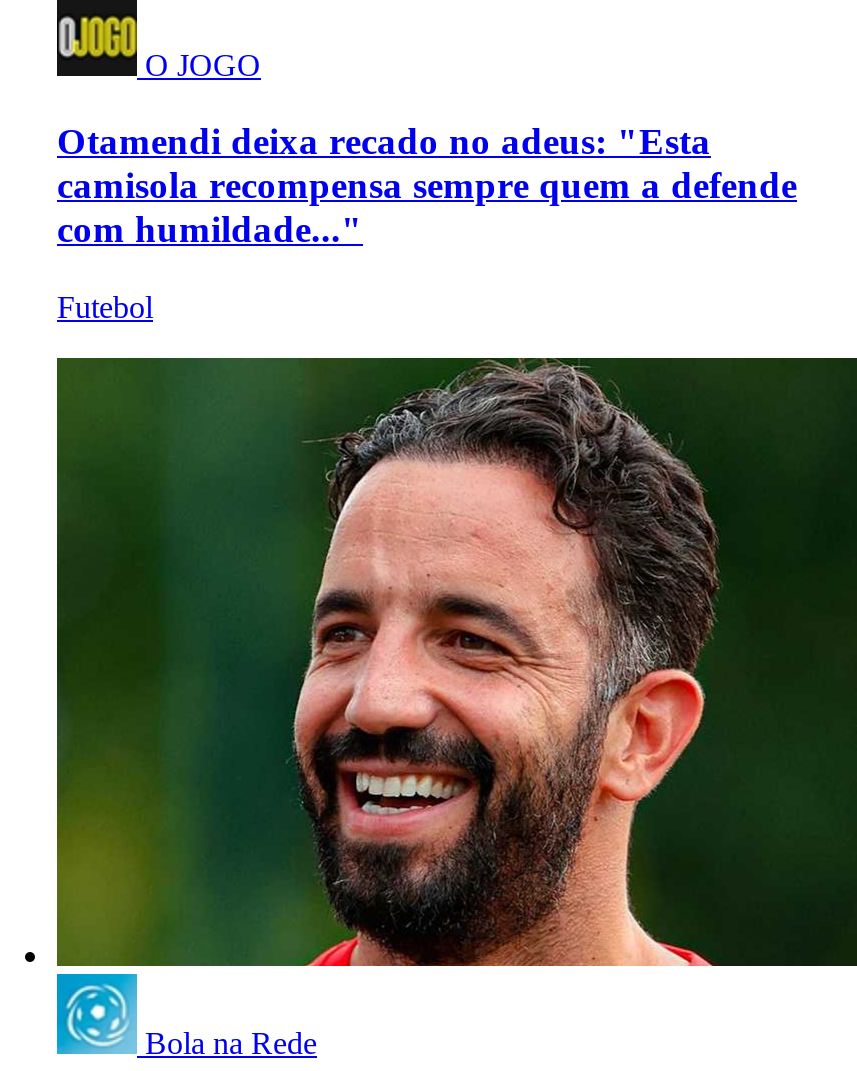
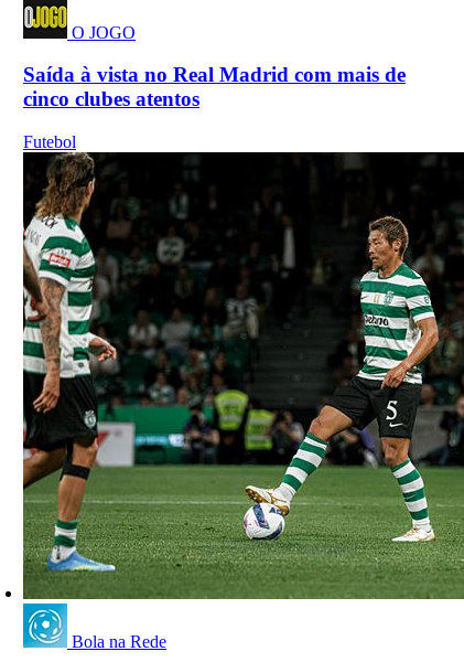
[57,121,797,251] Otamendi deixa recado no adeus: "Esta | camisola recompensa sempre quem a defende | com humildade..." -> [23,63,406,111] Saída à vista no Real Madrid com mais de | cinco clubes atentos
moved [57,290,153,324] -> [23,133,76,151]: Futebol
[55,326,851,968] [image] -> [22,151,461,600] [image]

